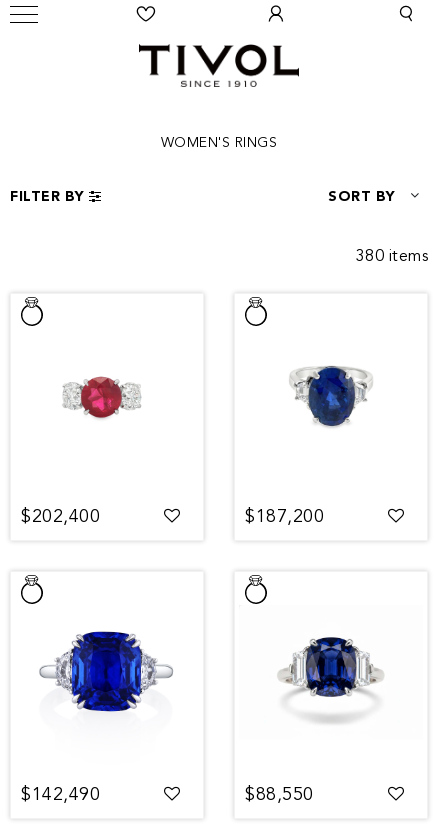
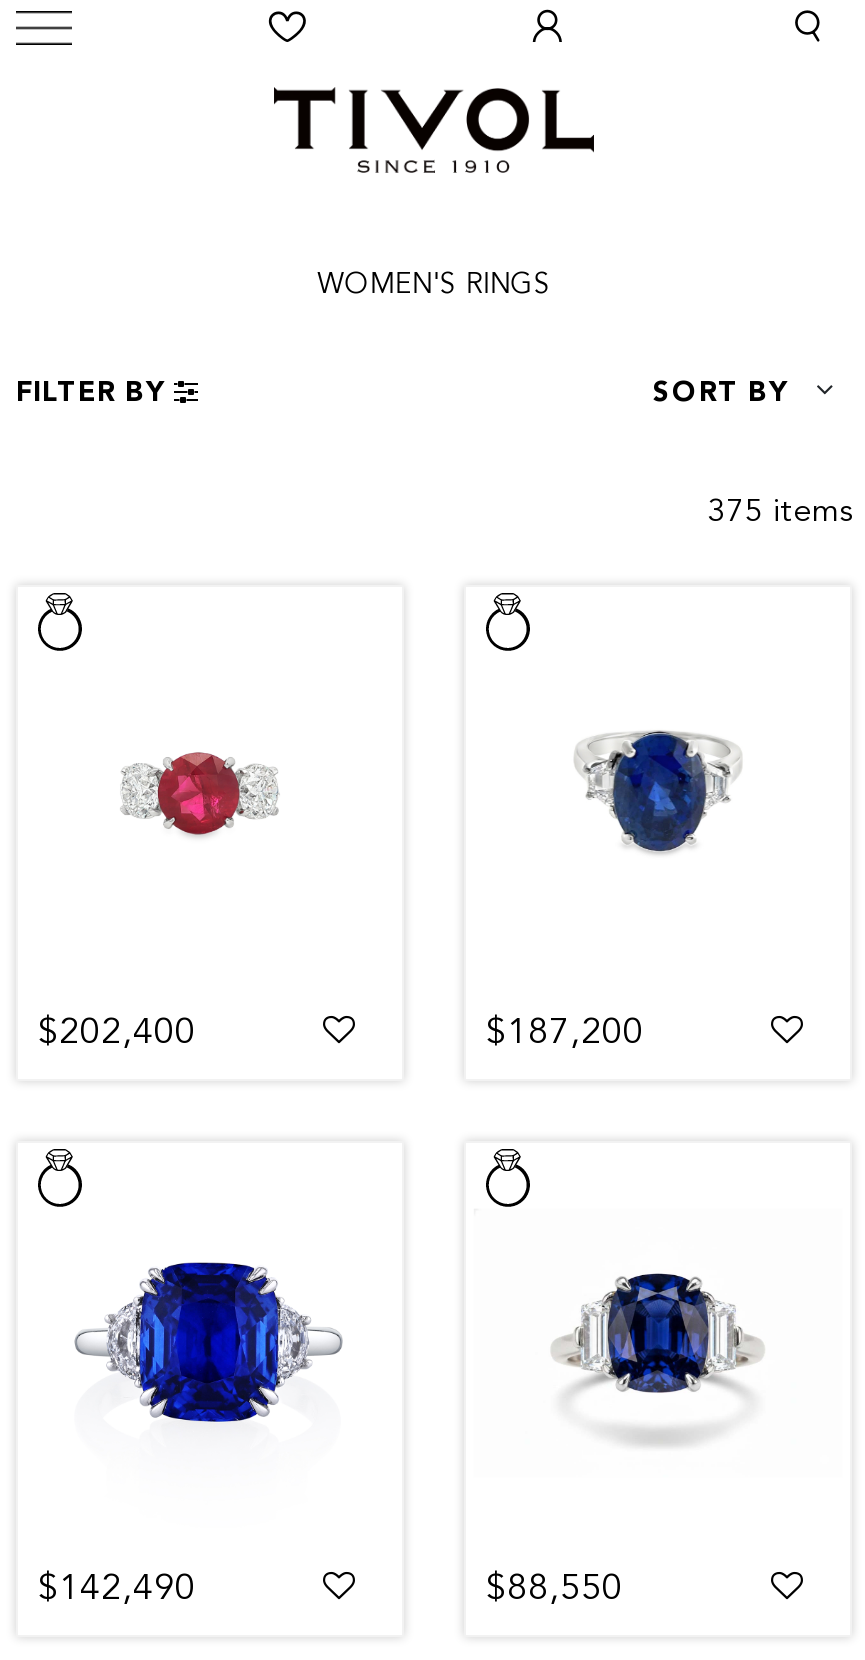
[355,249,428,265] 380 items -> [707,497,852,529] 375 items

